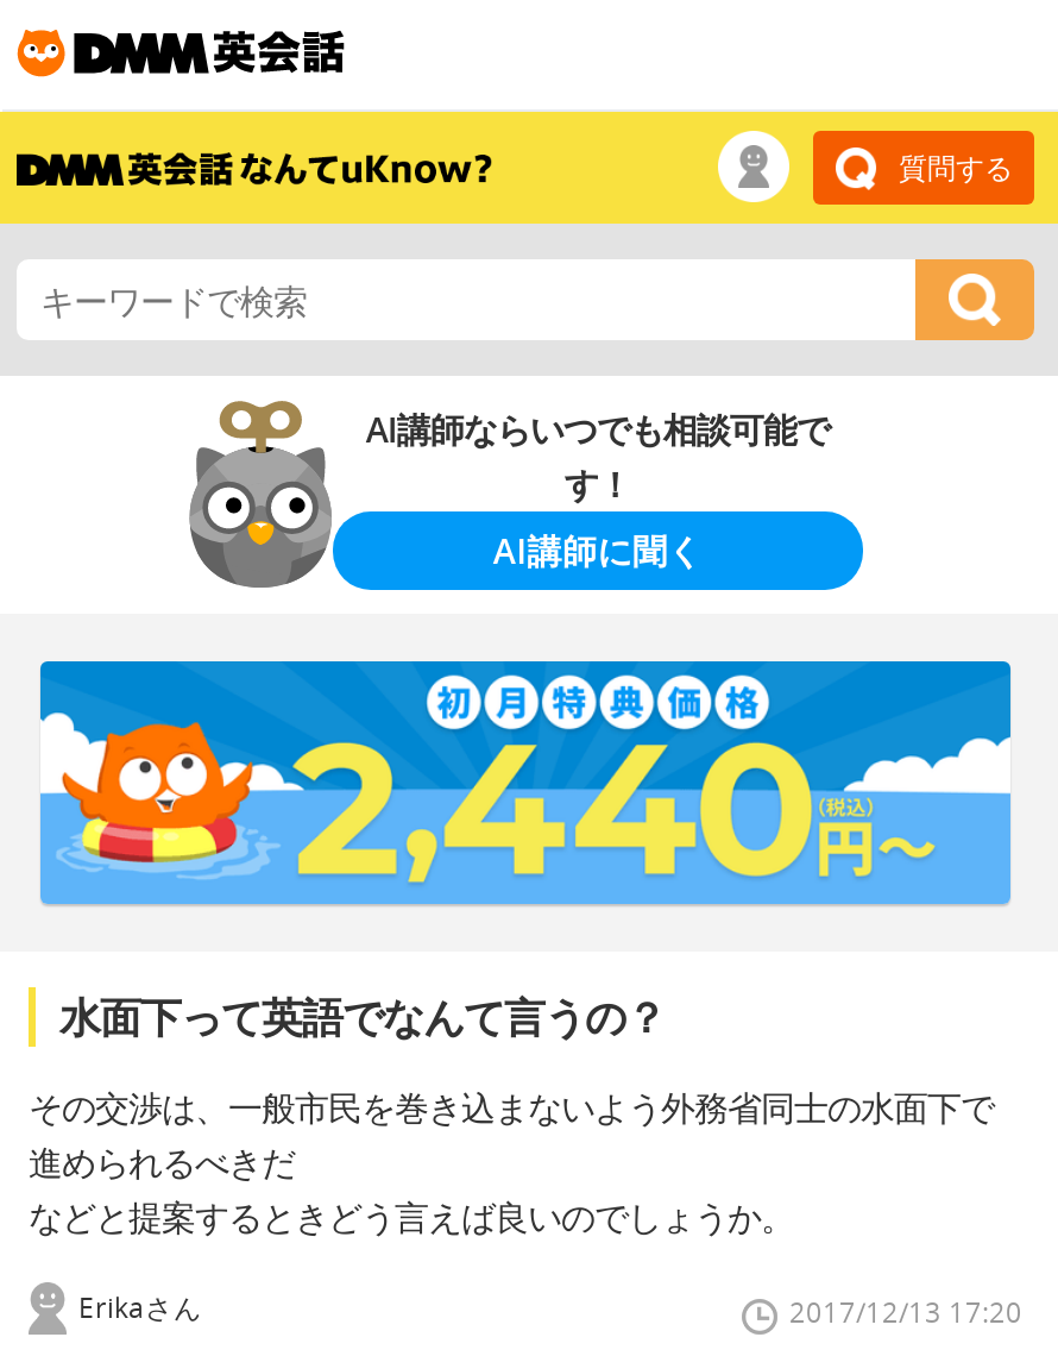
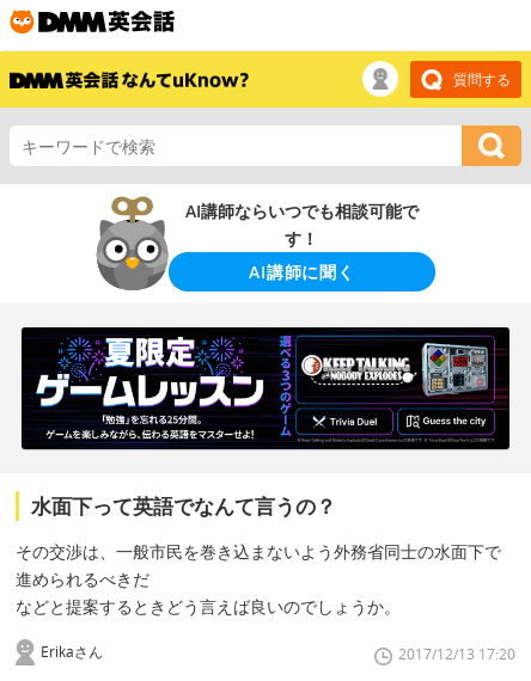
[38,659,1013,906] [image] -> [20,326,511,450] [image]

